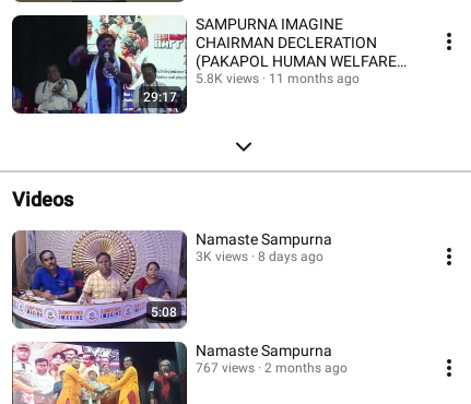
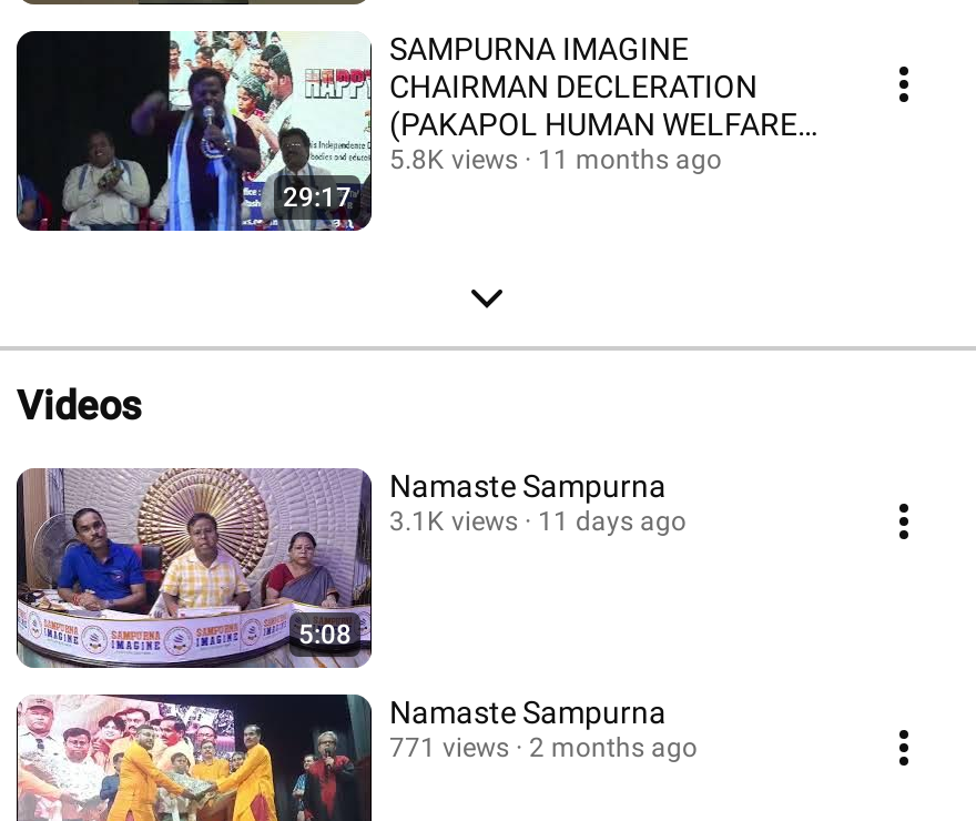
[196,249,248,264] 3K views -> [389,506,518,537] 3.1K views
[258,249,323,264] 8 days ago -> [538,506,687,537] 11 days ago
[196,360,348,376] 767 views 2 months ago -> [389,732,698,763] 771 views 2 months ago

